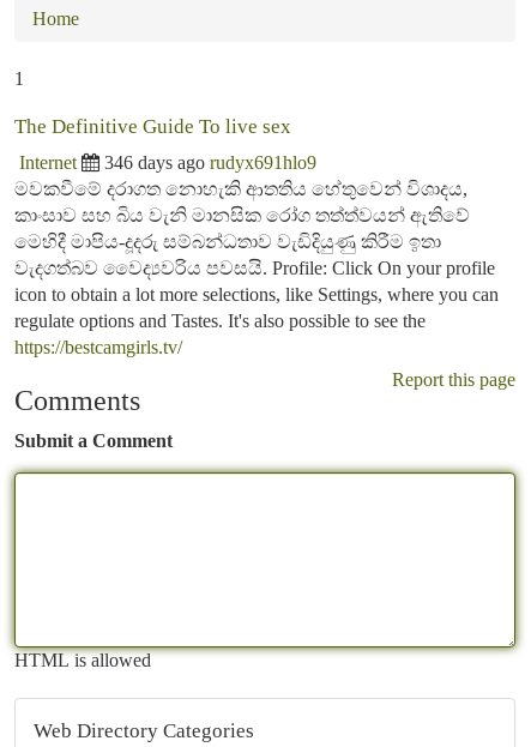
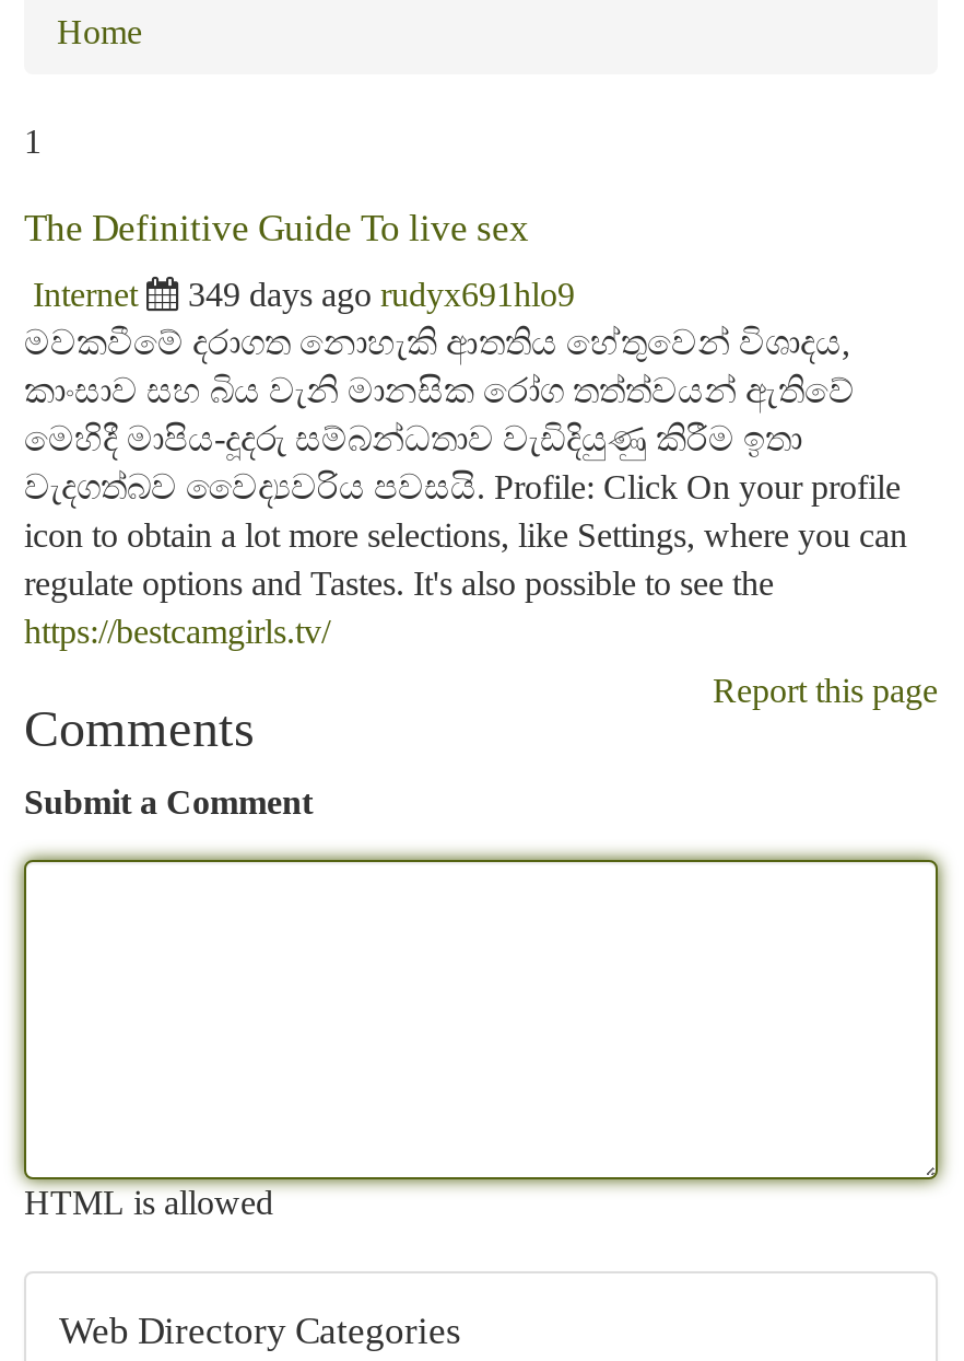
[104,152,316,173] 346 days ago rudyx691hlo9 -> [188,276,575,313] 349 days ago rudyx691hlo9

